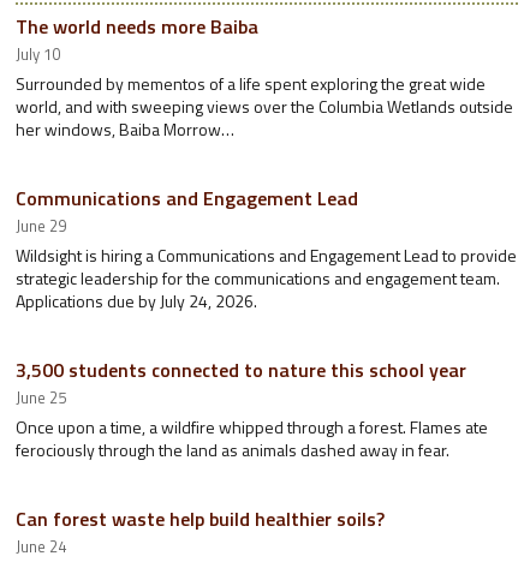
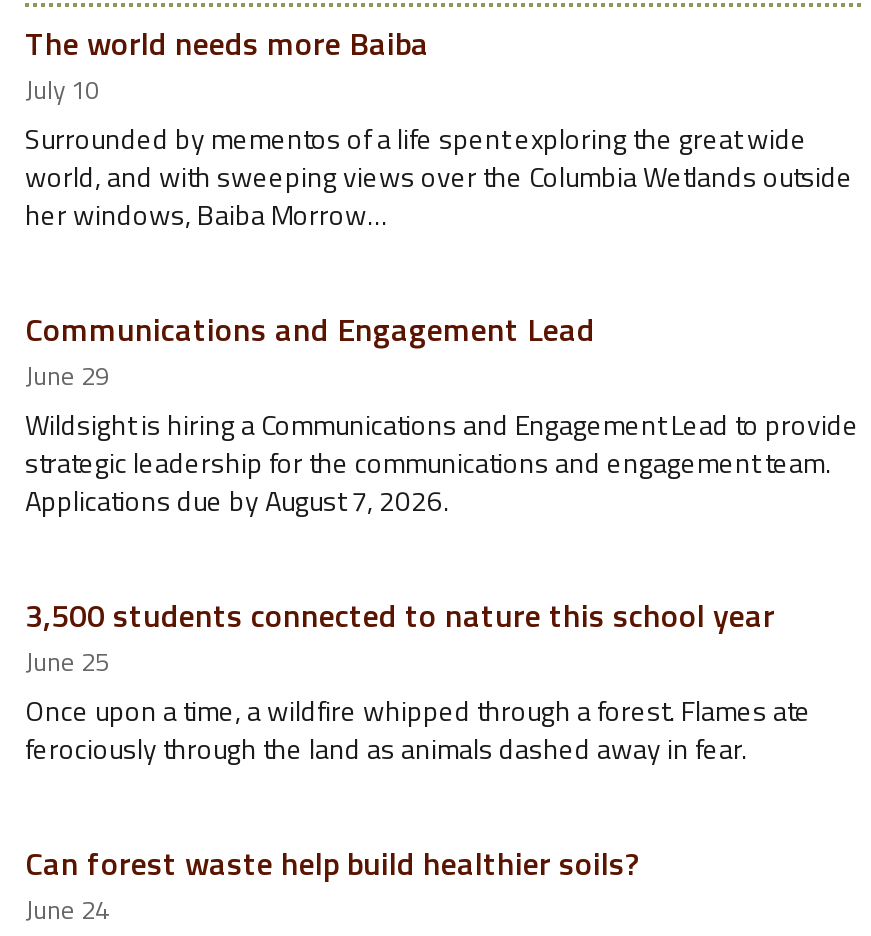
[16,288,257,313] Applications due by July 24, 2026. -> [25,480,449,522] Applications due by August 7, 2026.

